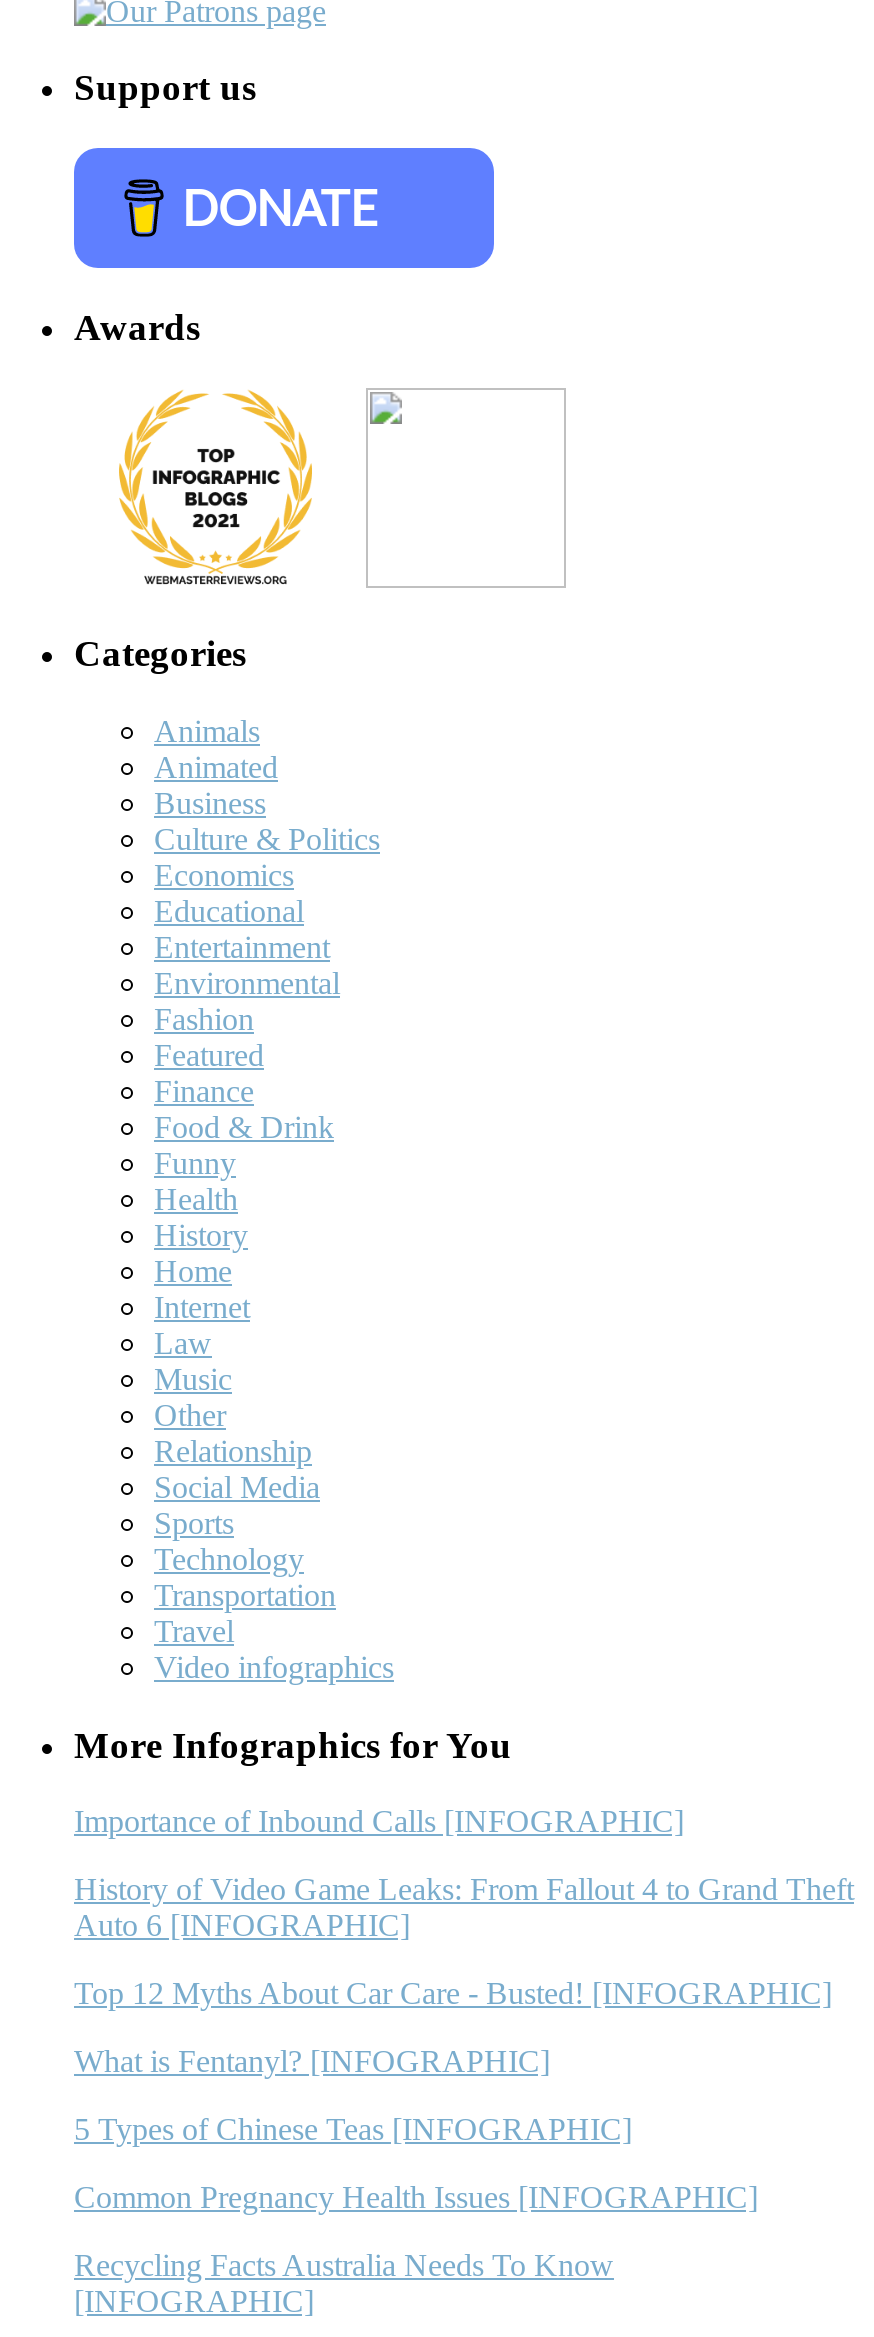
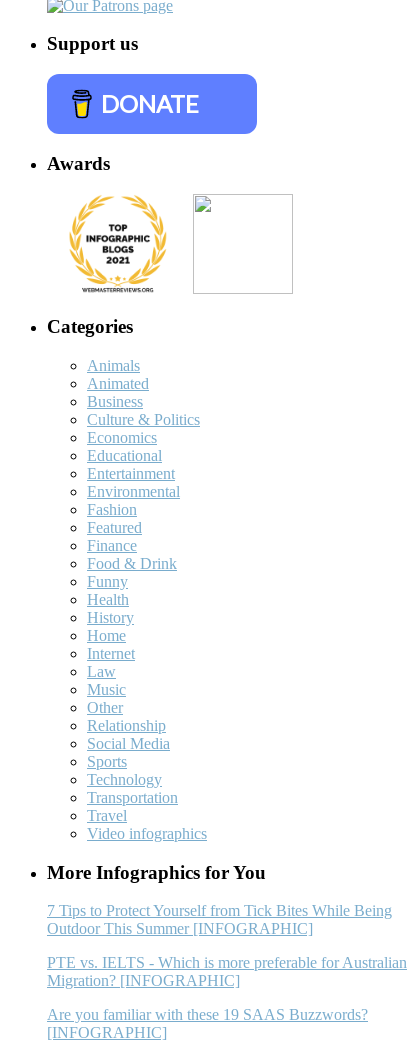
[74,1805,854,2283] Importance of Inbound Calls [INFOGRAPHIC] | History of Video Game Leaks: From Fallout 4 to Grand Theft | Auto 6 [INFOGRAPHIC] | Top 12 Myths About Car Care - Busted! [INFOGRAPHIC] | What is Fentanyl? [INFOGRAPHIC] | 5 Types of Chinese Teas [INFOGRAPHIC] | Common Pregnancy Health Issues [INFOGRAPHIC] | Recycling Facts Australia Needs To Know -> [47,902,407,1023] 7 Tips to Protect Yourself from Tick Bites While Being | Outdoor This Summer [INFOGRAPHIC] | PTE vs. IELTS - Which is more preferable for Australian | Migration? [INFOGRAPHIC] | Are you familiar with these 19 SAAS Buzzwords?

